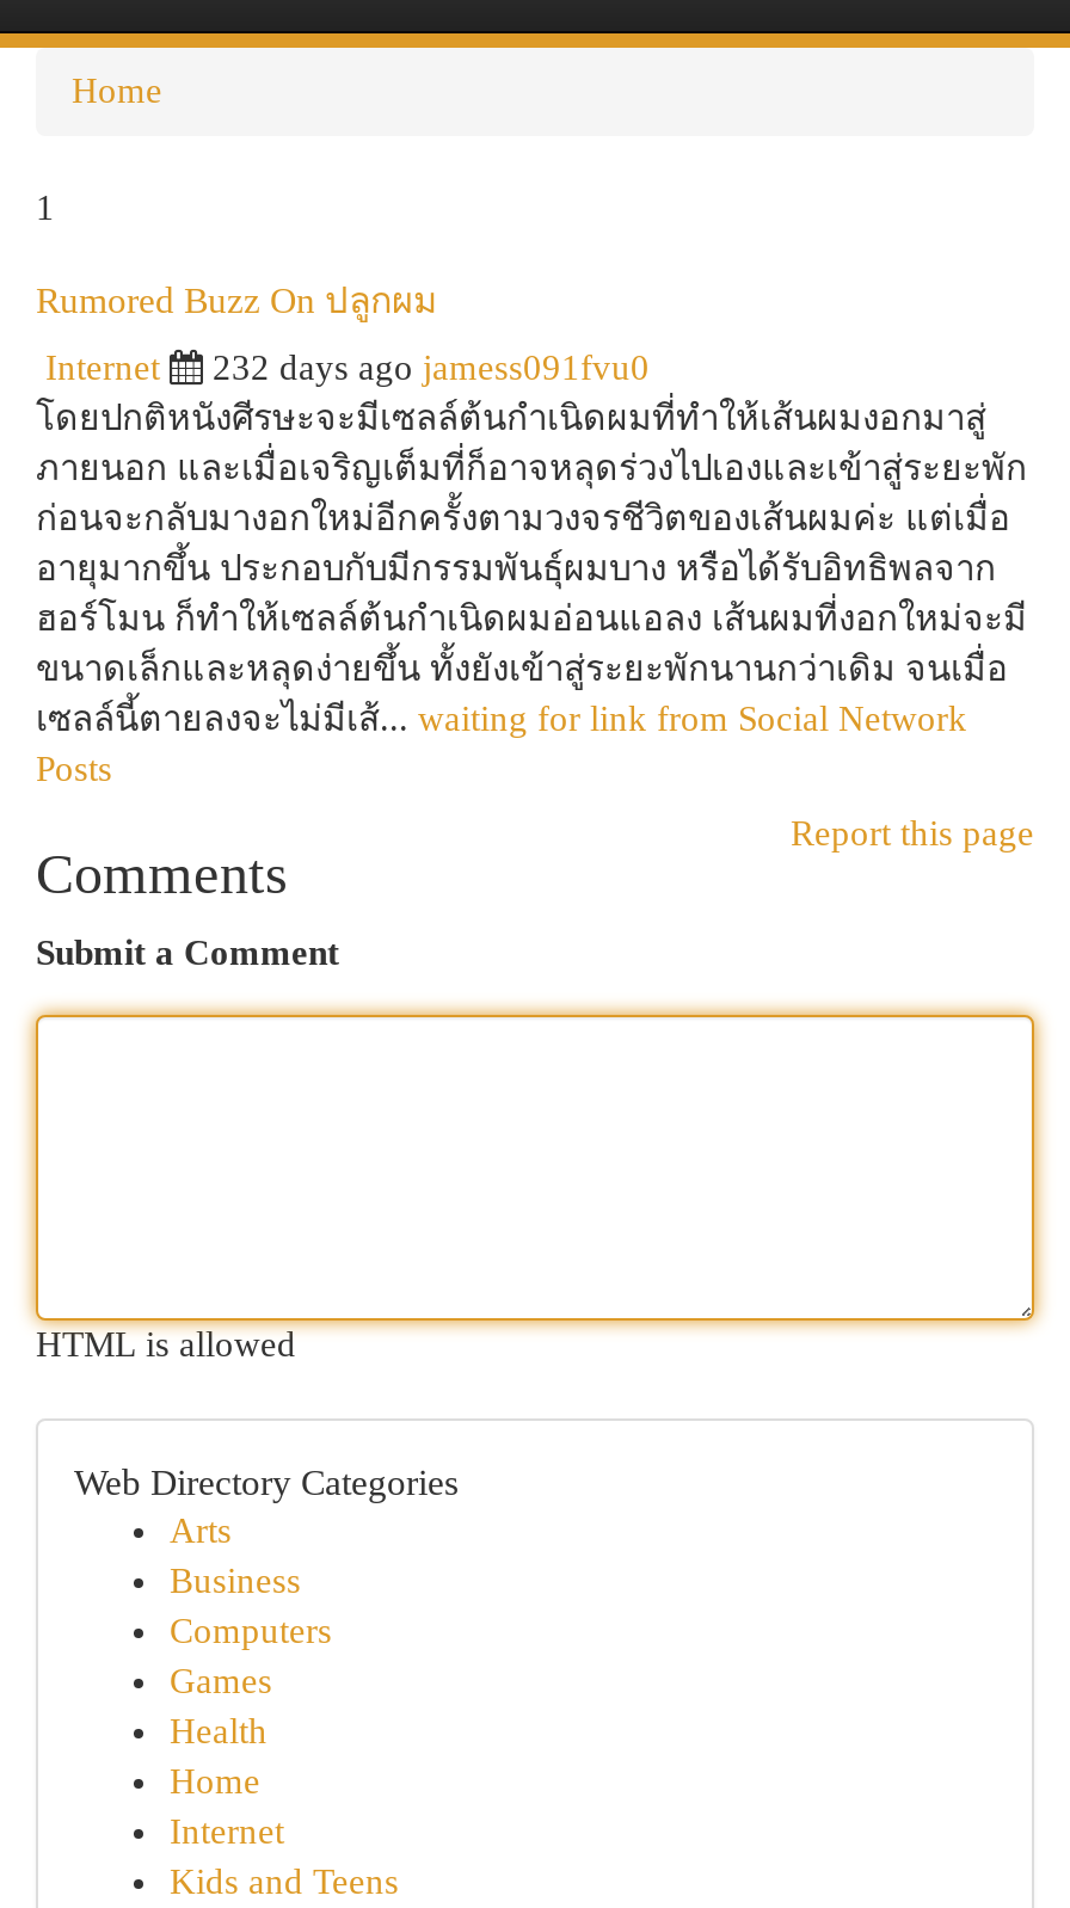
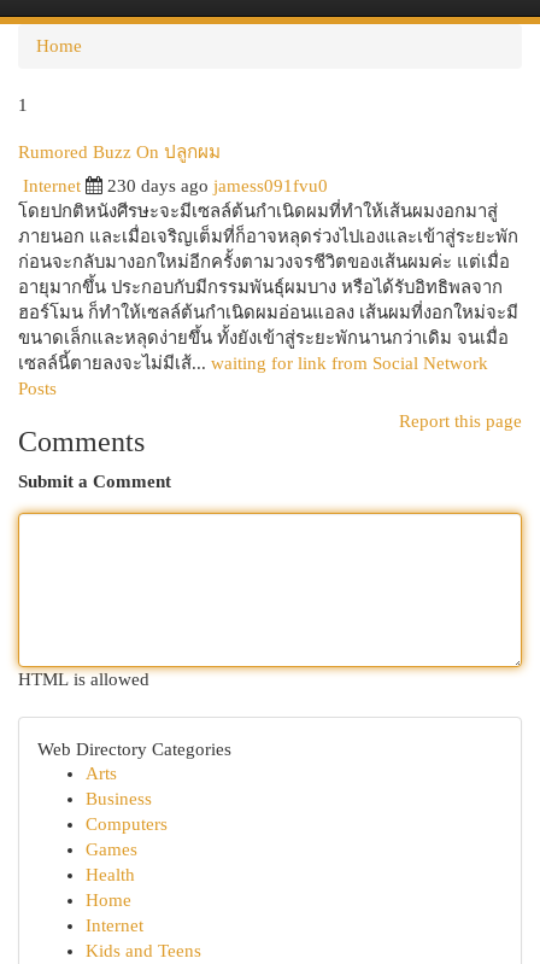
[213,349,650,387] 232 days ago jamess091fvu0 -> [107,176,328,195] 230 days ago jamess091fvu0

